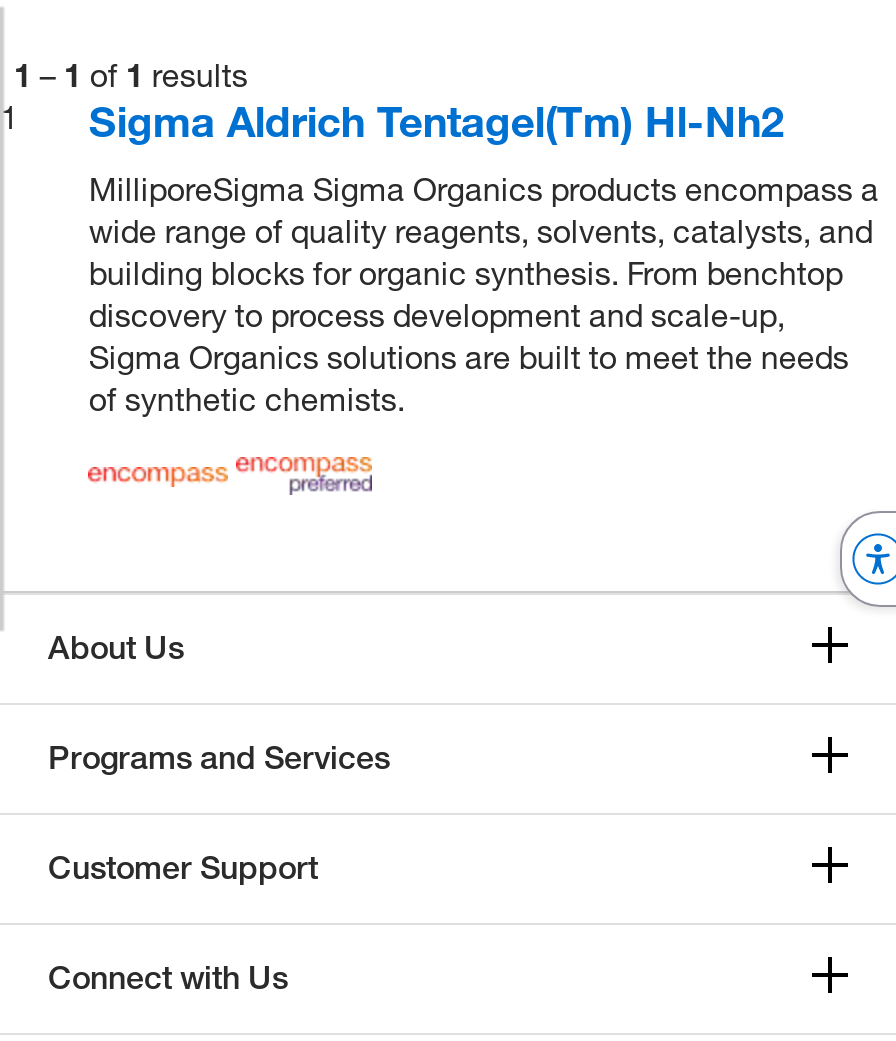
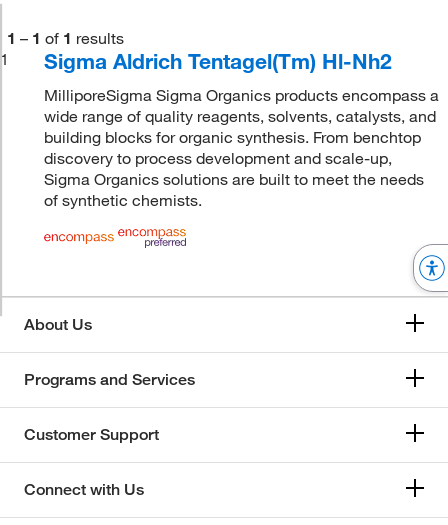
[824,487,890,611] [image] -> [411,243,445,305] [image]

